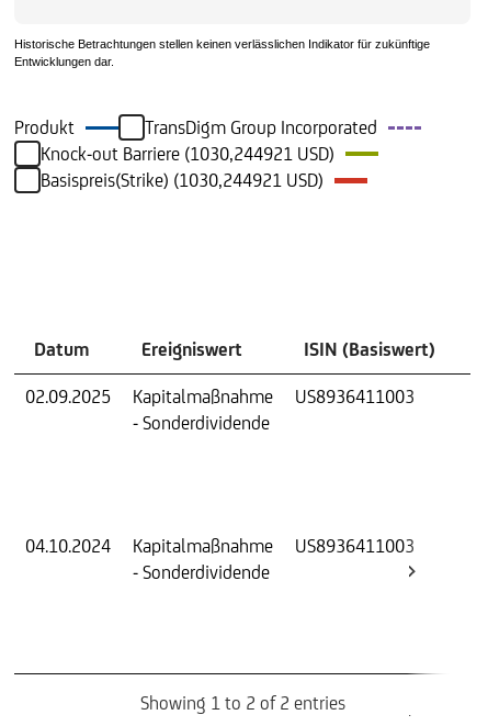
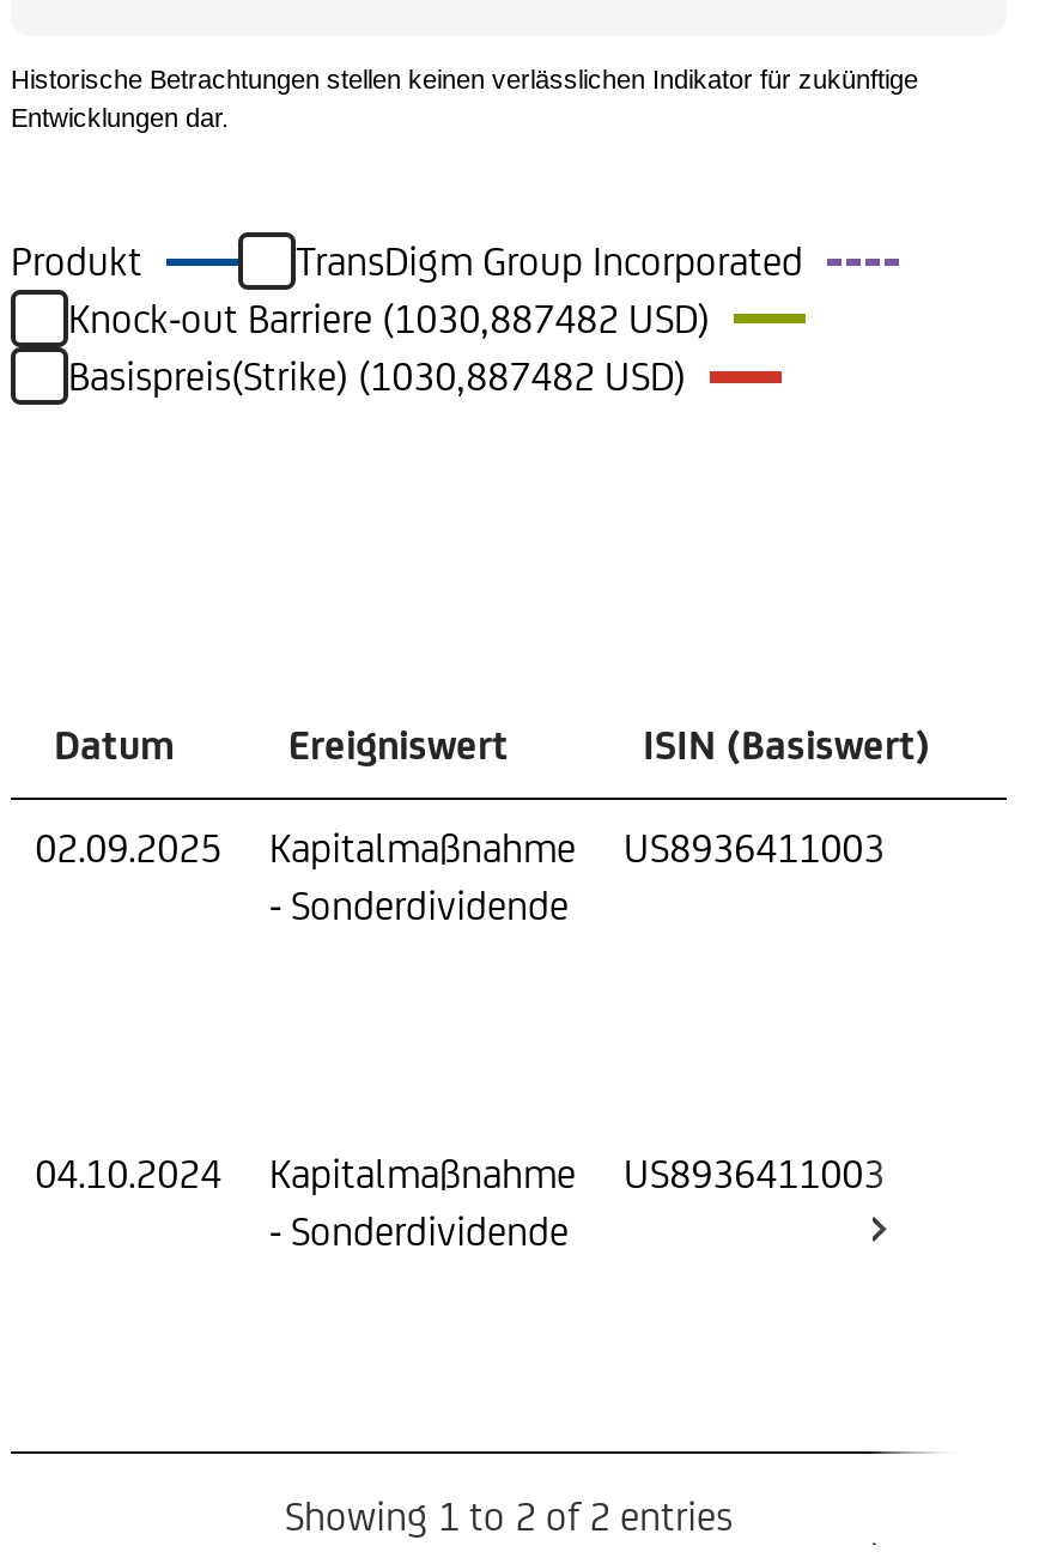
[41,143,334,165] Knock-out Barriere (1030,244921 USD) -> [68,295,710,342] Knock-out Barriere (1030,887482 USD)
[41,169,324,191] Basispreis(Strike) (1030,244921 USD) -> [68,352,686,400] Basispreis(Strike) (1030,887482 USD)

